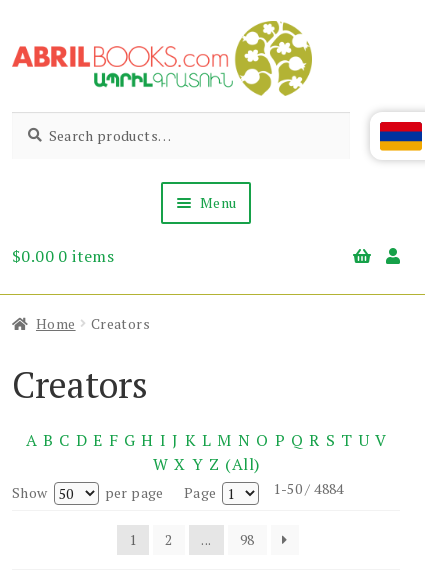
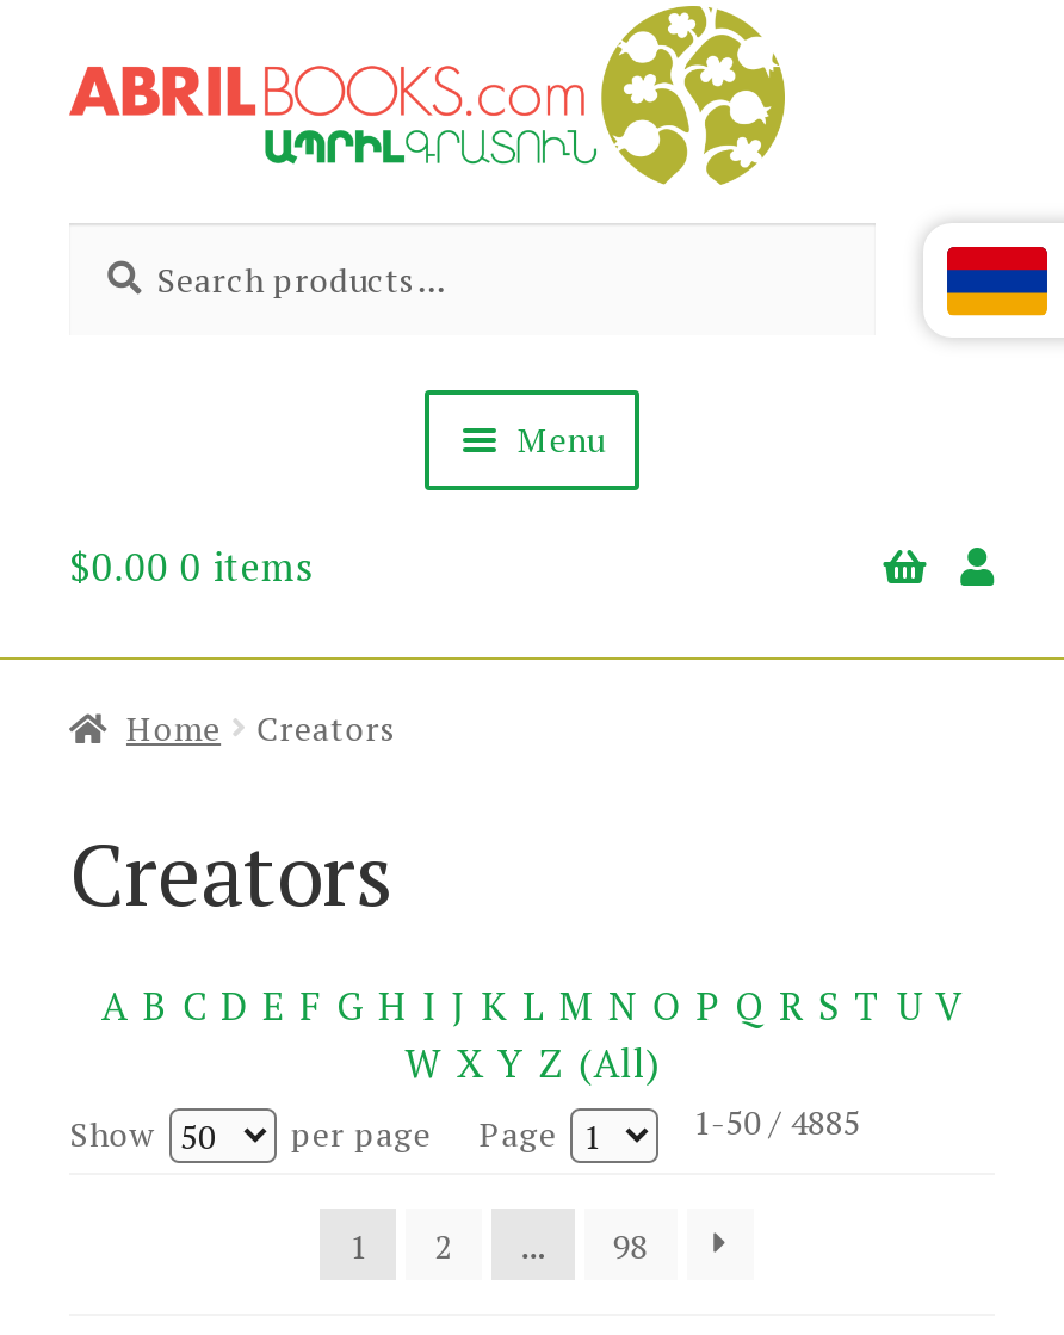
[273,479,344,498] 1-50 / 4884 -> [693,1099,861,1144] 1-50 / 4885

